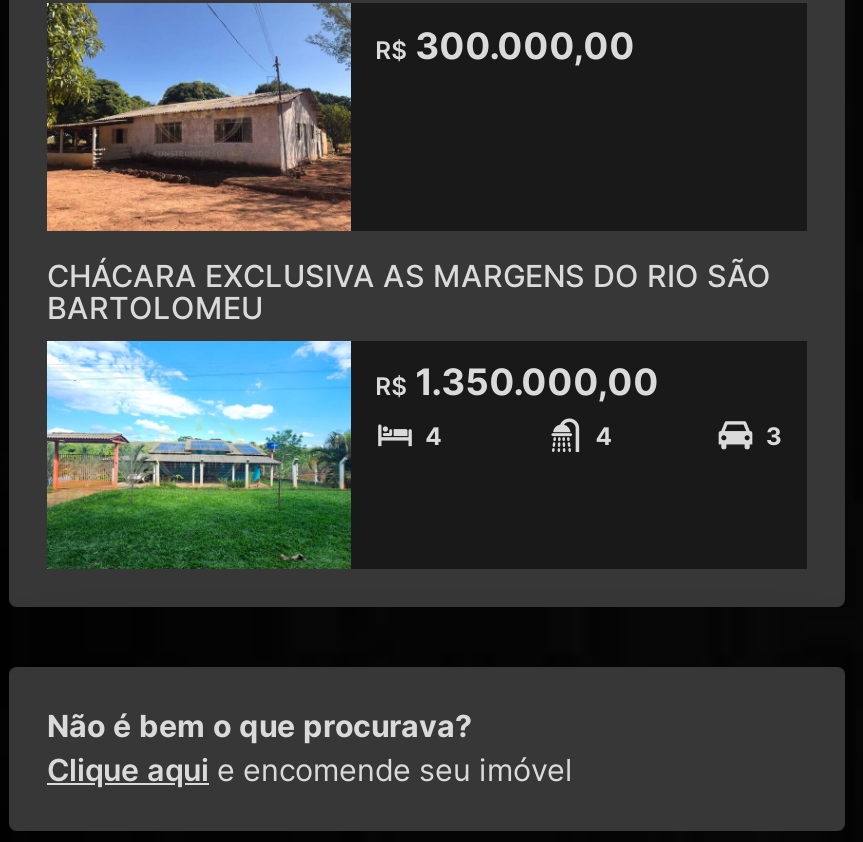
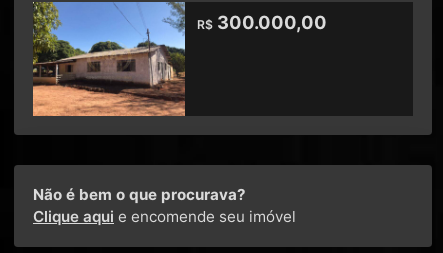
[45,257,782,569] [image] | CHÁCARA EXCLUSIVA AS MARGENS DO RIO SÃO | BARTOLOMEU | R$1.350.000,00 | 4 | 4 | 3 -> none

